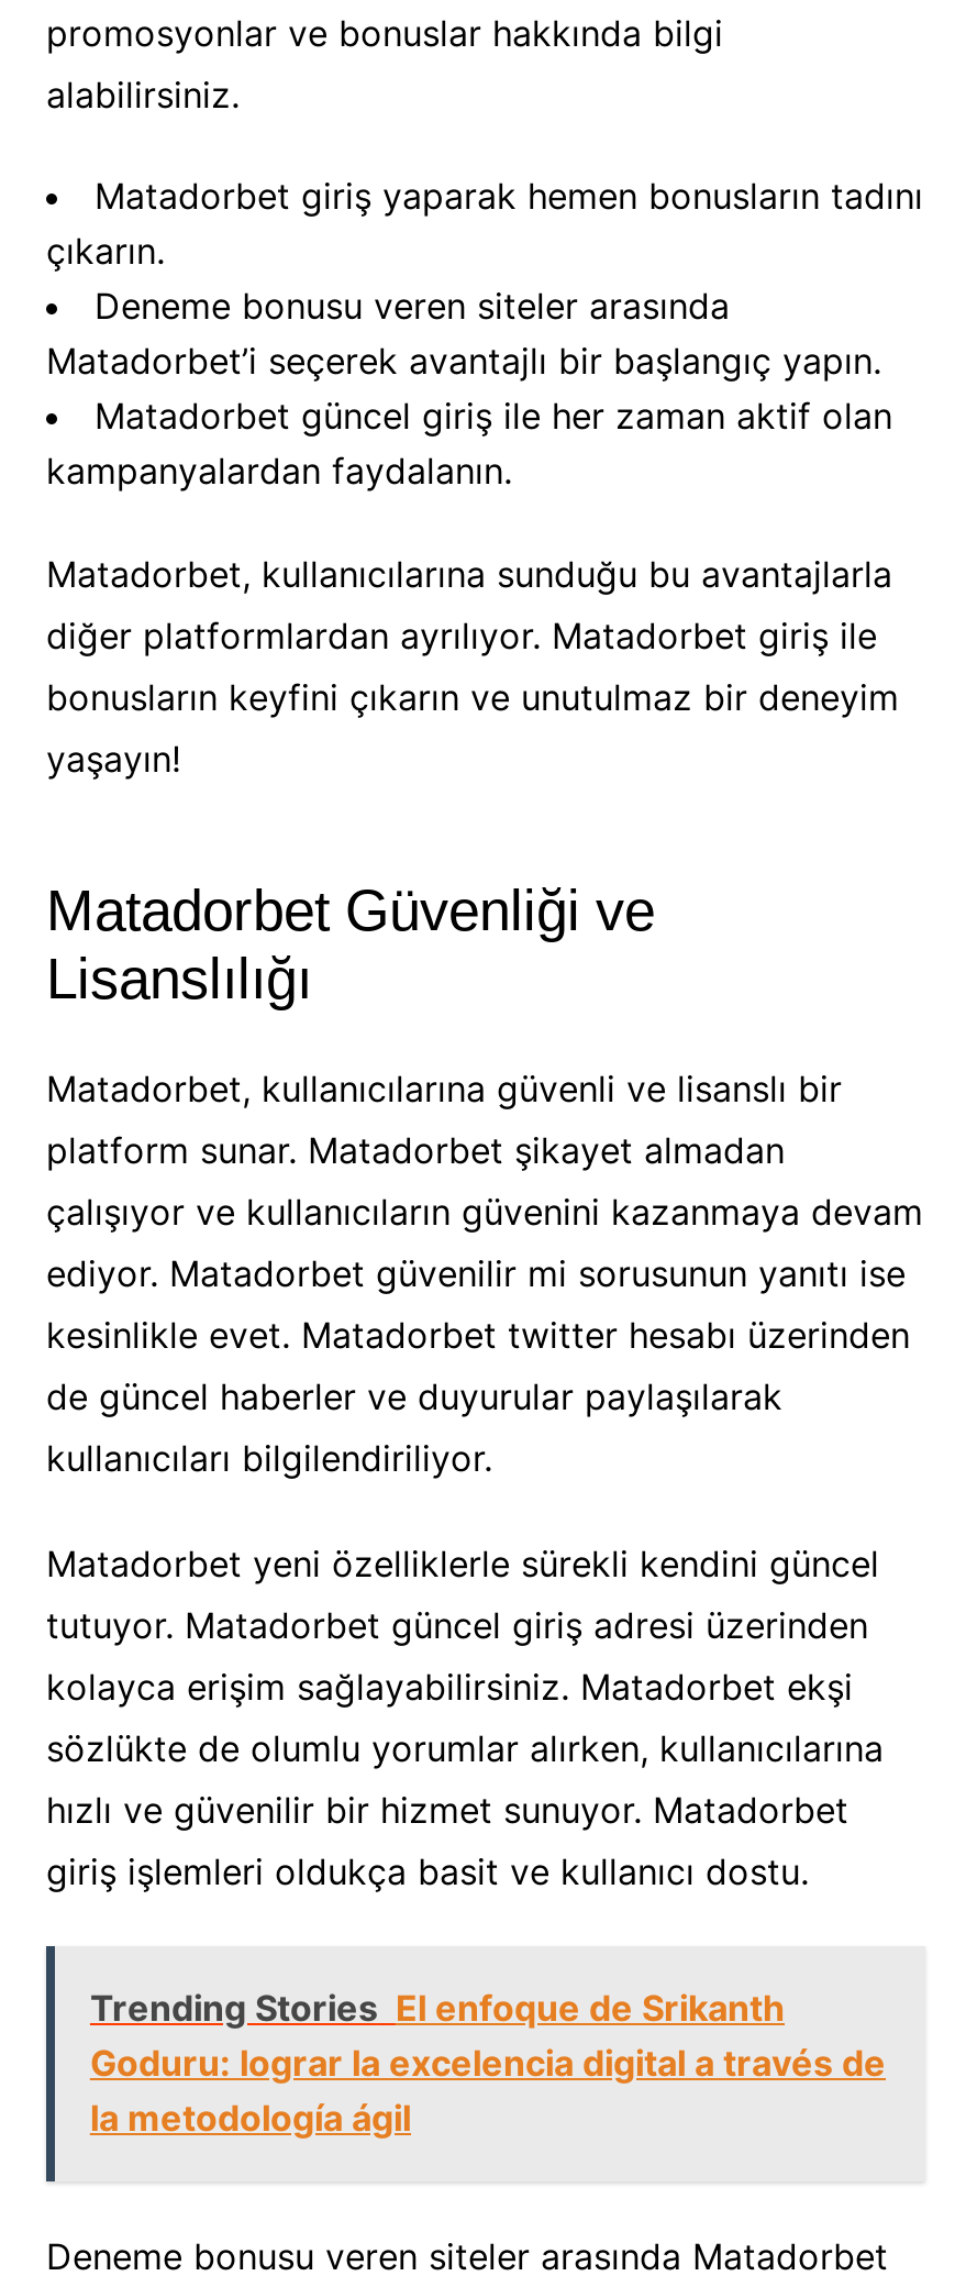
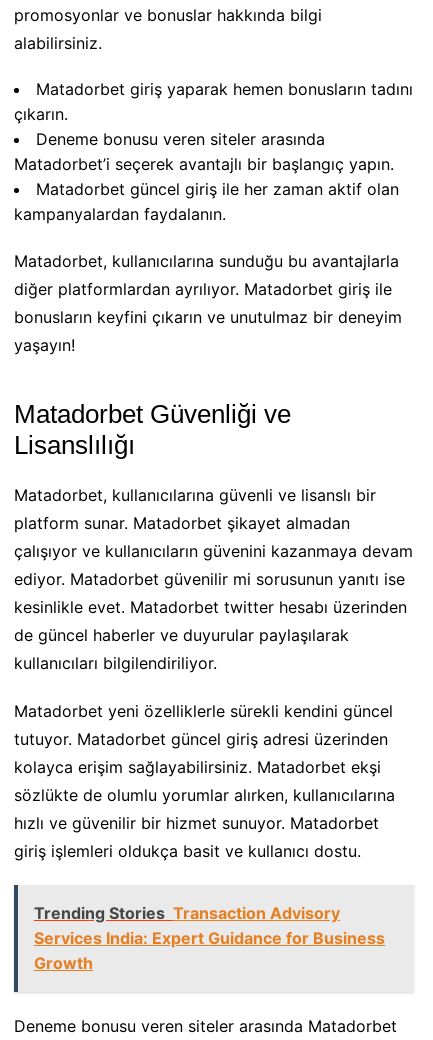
[90,1986,886,2140] Trending Stories El enfoque de Srikanth | Goduru: lograr la excelencia digital a través de | la metodología ágil -> [34,903,385,973] Trending Stories Transaction Advisory | Services India: Expert Guidance for Business | Growth

